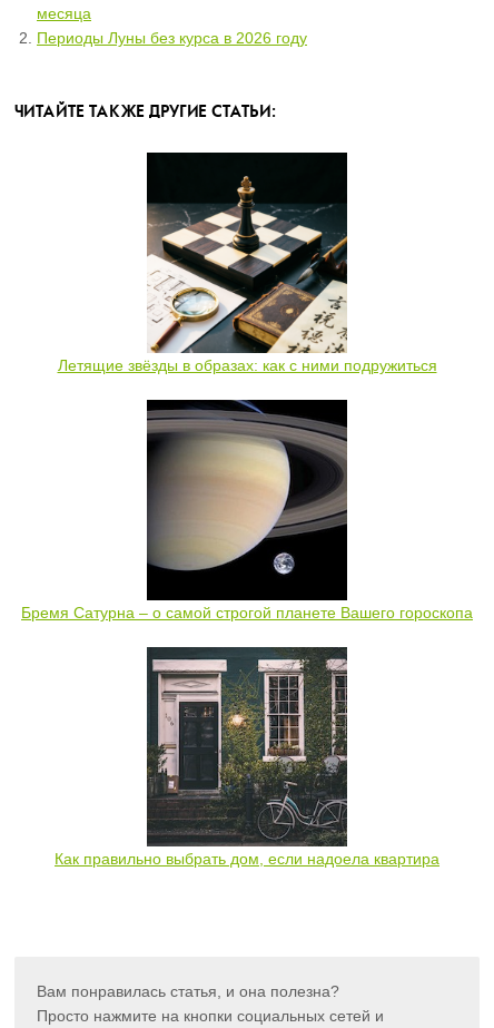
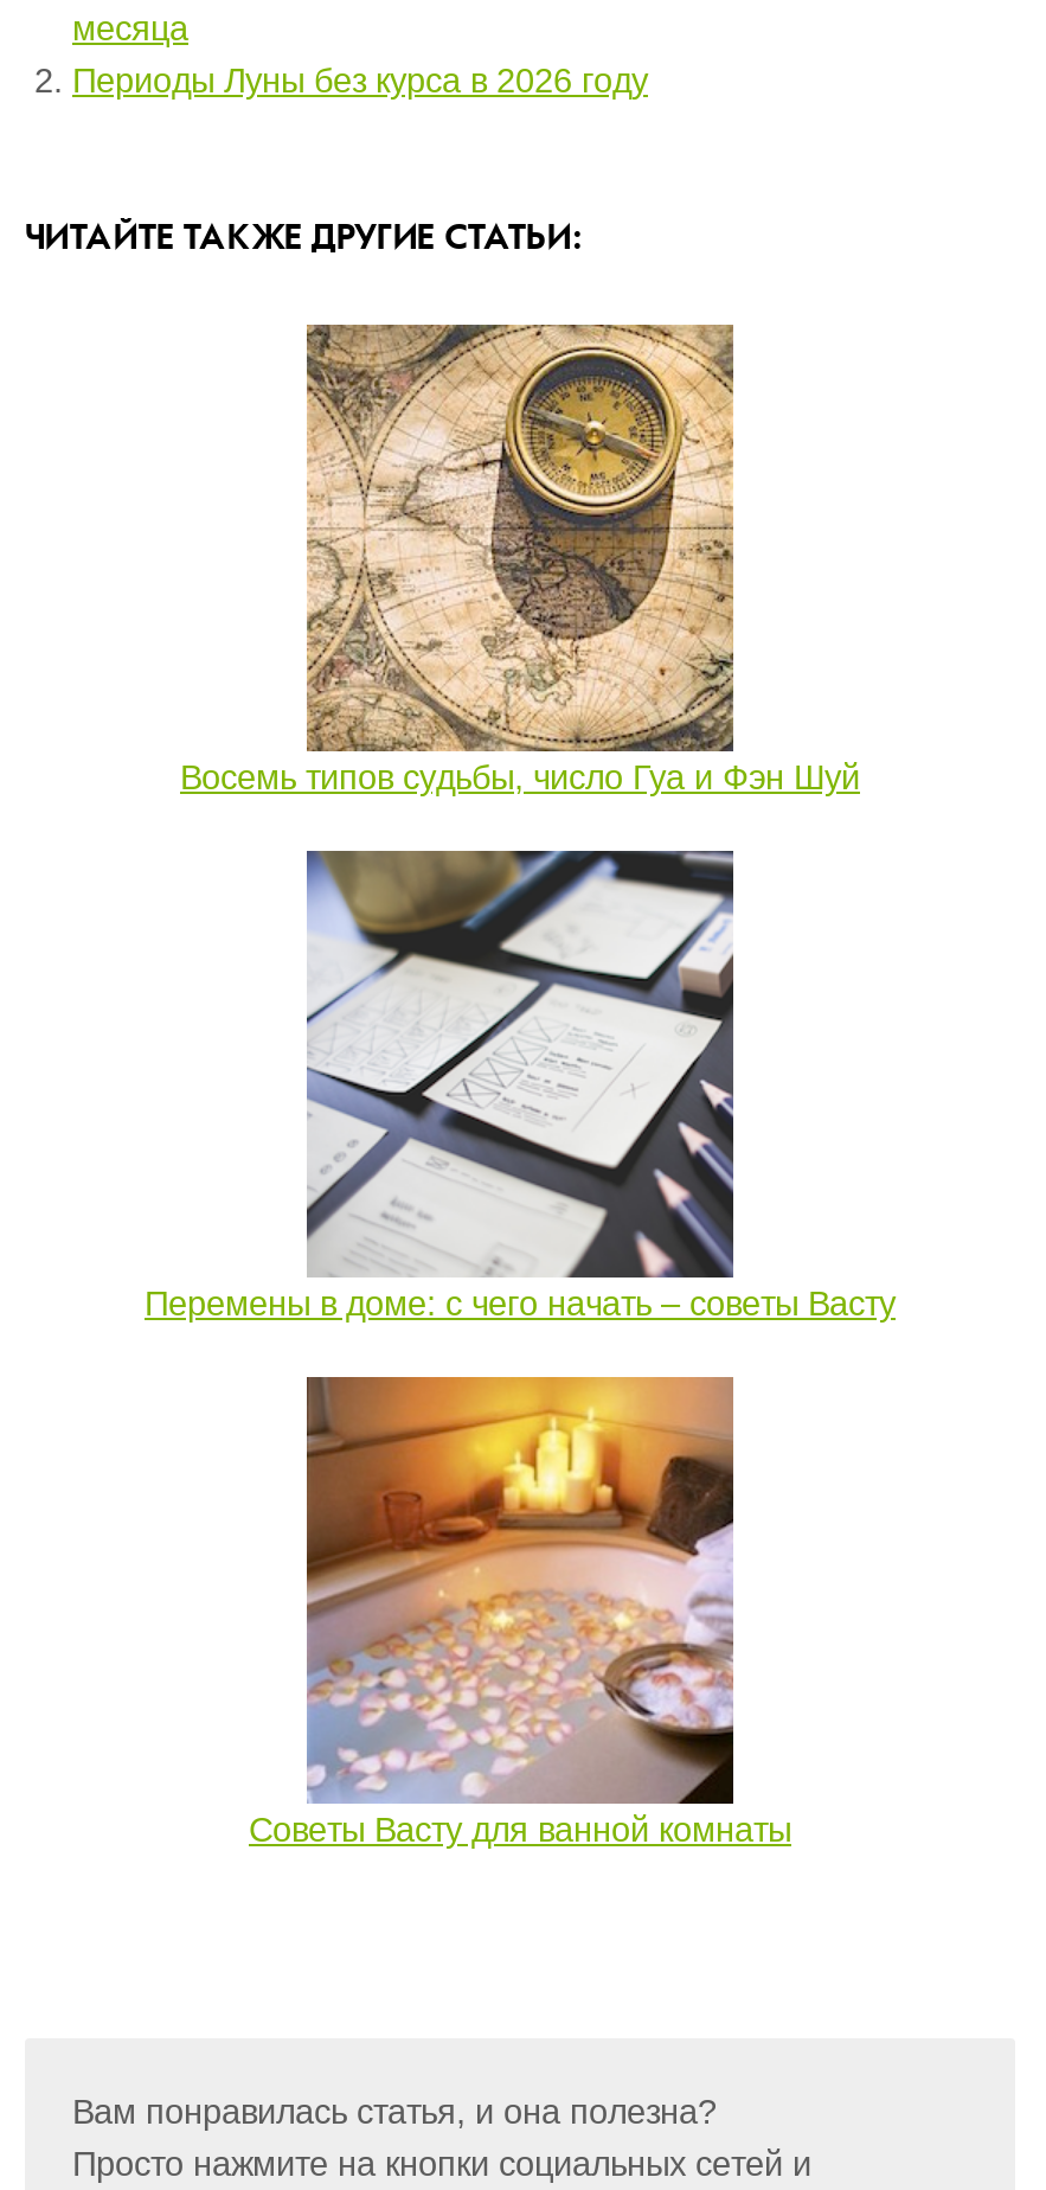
[57,151,437,374] [image] | Летящие звёзды в образах: как с ними подружиться -> [180,322,860,796] [image] | Восемь типов судьбы, число Гуа и Фэн Шуй
[21,399,473,621] [image] | Бремя Сатурна – о самой строгой планете Вашего гороскопа -> [145,849,896,1322] [image] | Перемены в доме: с чего начать – советы Васту
[55,646,439,868] [image] | Как правильно выбрать дом, если надоела квартира -> [249,1375,791,1848] [image] | Советы Васту для ванной комнаты

